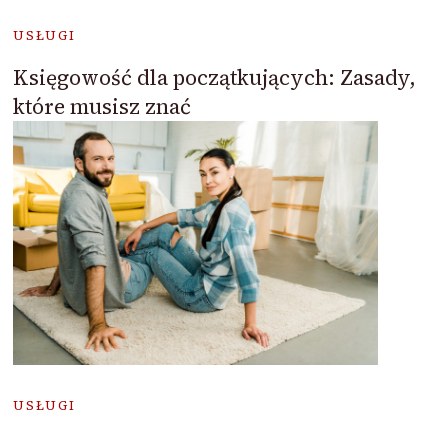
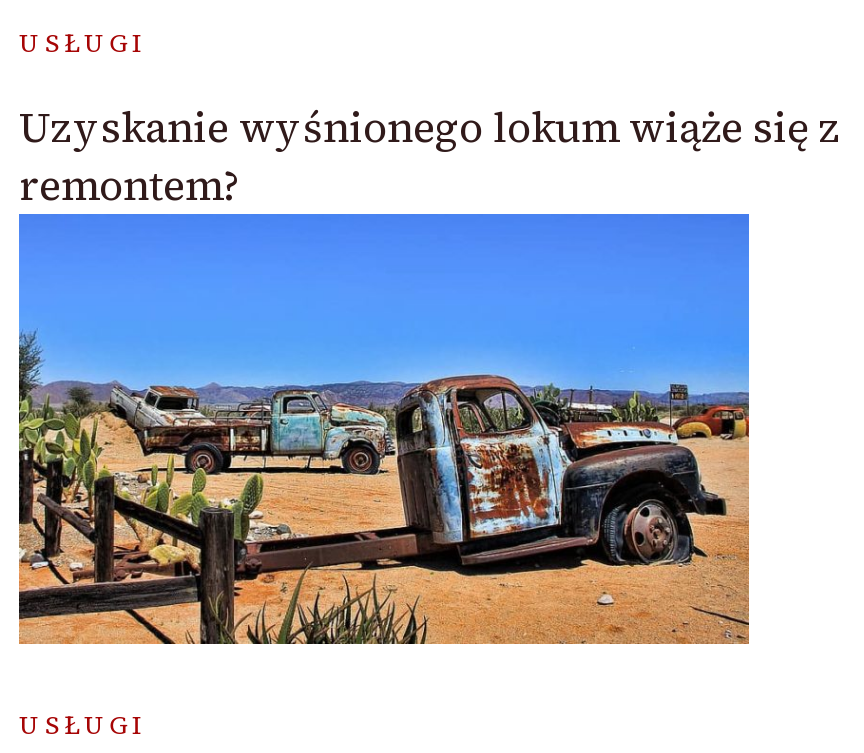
[13,63,416,121] Księgowość dla początkujących: Zasady, | które musisz znać -> [19,99,841,215] Uzyskanie wyśnionego lokum wiąże się z | remontem?
[12,129,379,366] [image] -> [17,212,751,646] [image]

